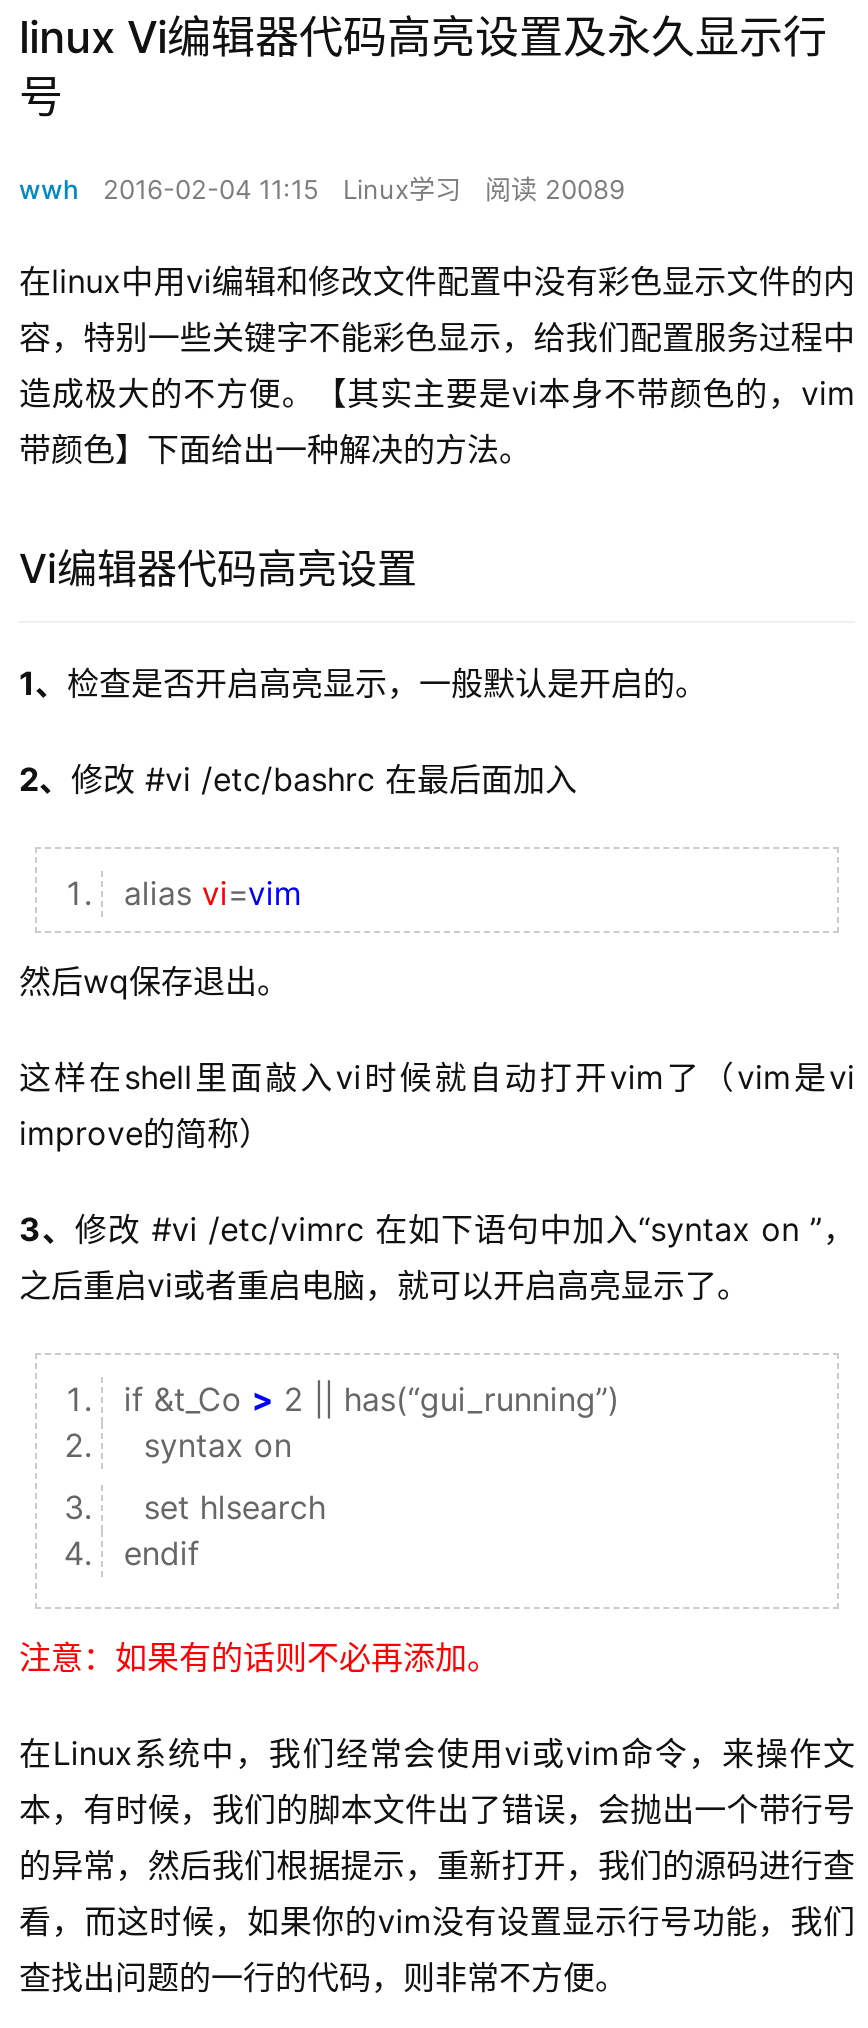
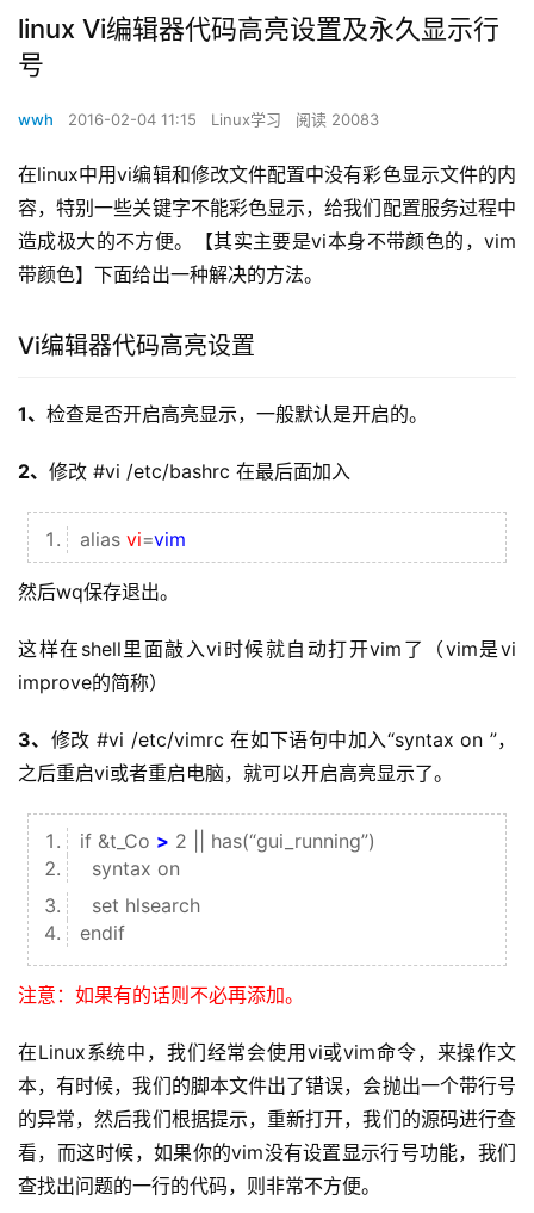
[19,173,625,205] wwh 2016-02-04 11:15 Linux学习 阅读 20089 -> [18,110,379,129] wwh 2016-02-04 11:15 Linux学习 阅读 20083

